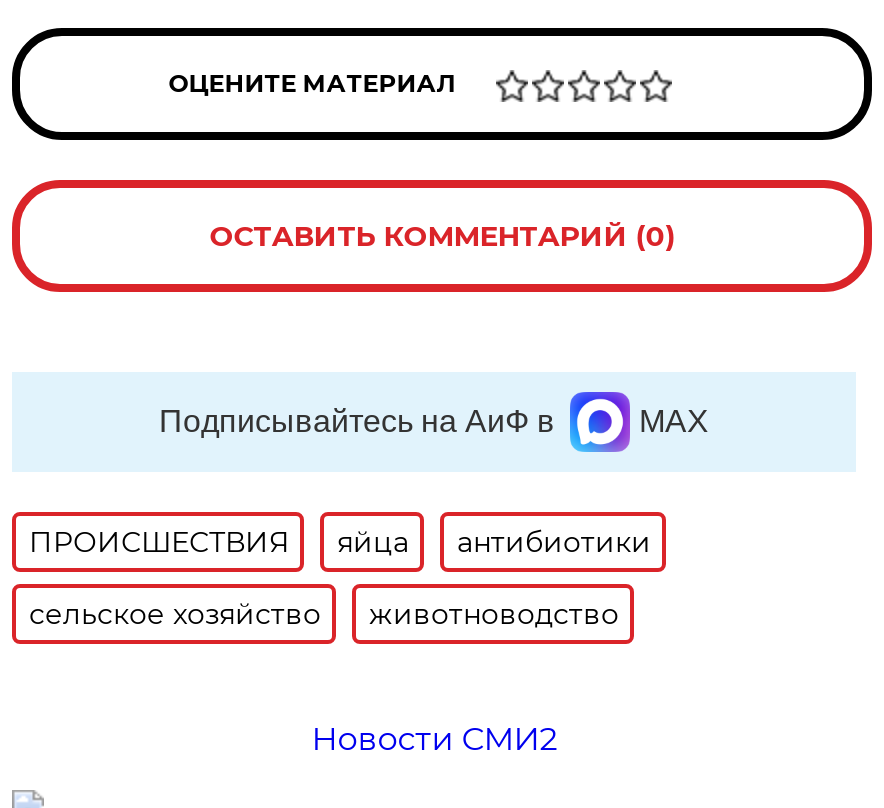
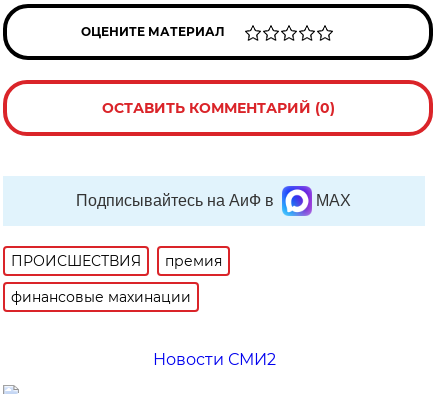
[337,524,651,560] яйца | антибиотики -> [165,252,222,270] премия
[29,596,619,632] сельское хозяйство | животноводство -> [11,288,191,306] финансовые махинации

